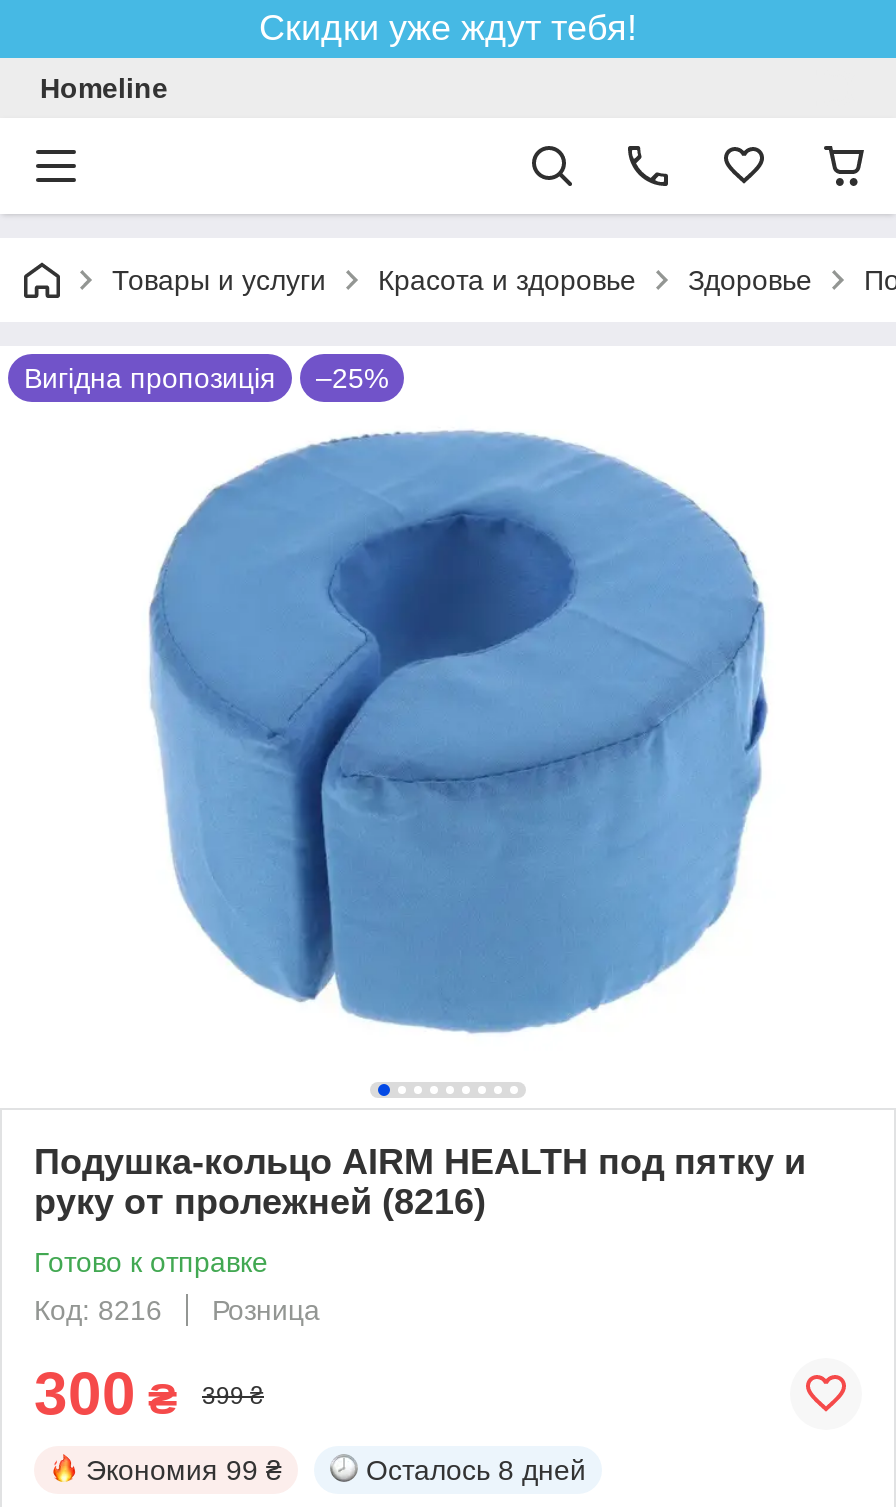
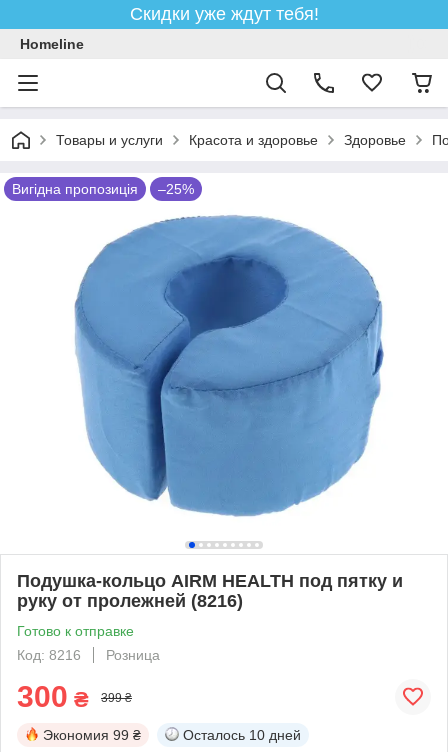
[366,1454,586,1486] Осталось 8 дней -> [183,727,301,743] Осталось 10 дней

